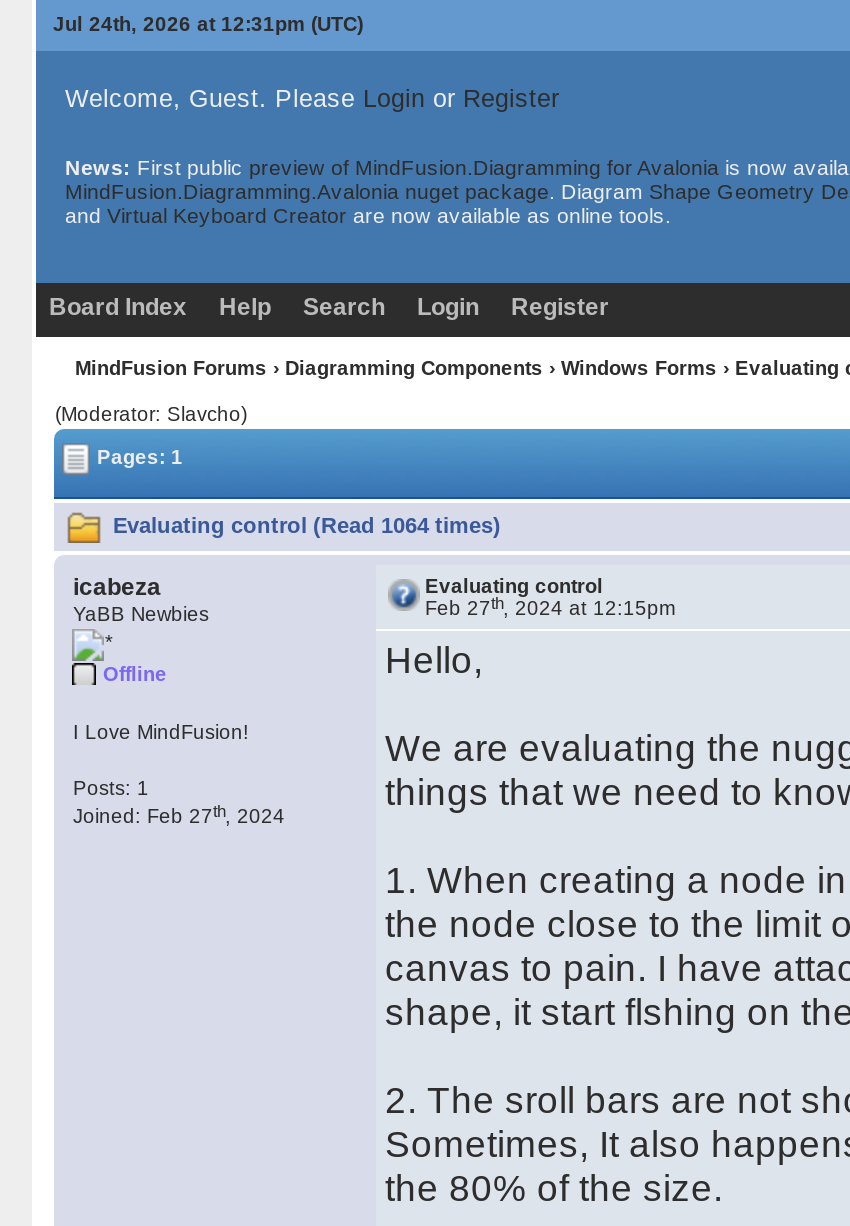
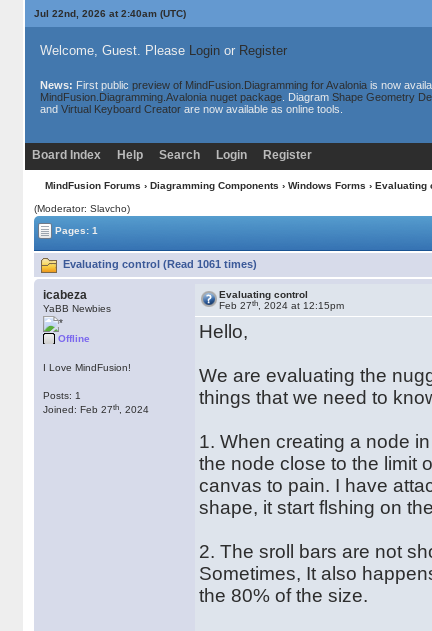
[53,13,363,35] Jul 24th, 2026 at 12:31pm (UTC) -> [33,8,185,19] Jul 22nd, 2026 at 2:40am (UTC)
[107,513,501,537] Evaluating control (Read 1064 times) -> [60,258,257,270] Evaluating control (Read 1061 times)

